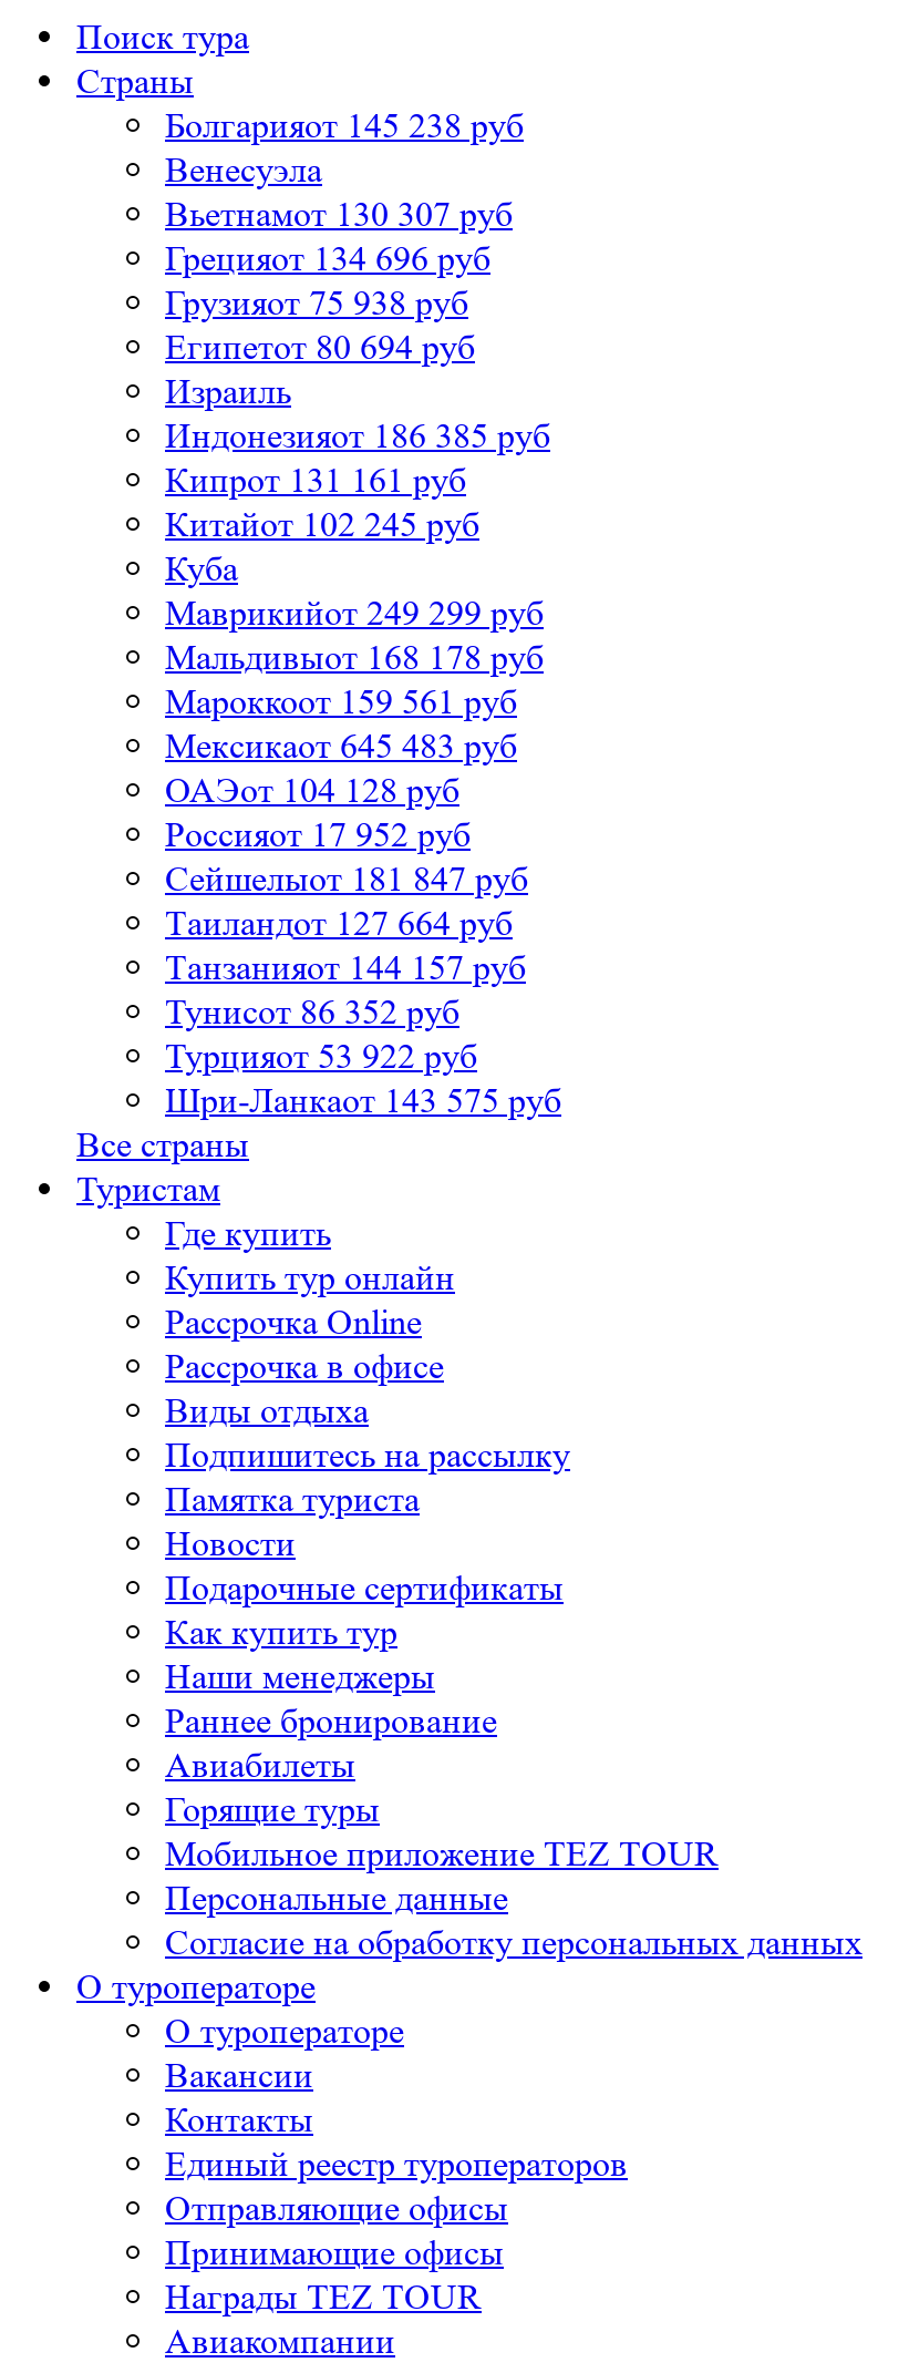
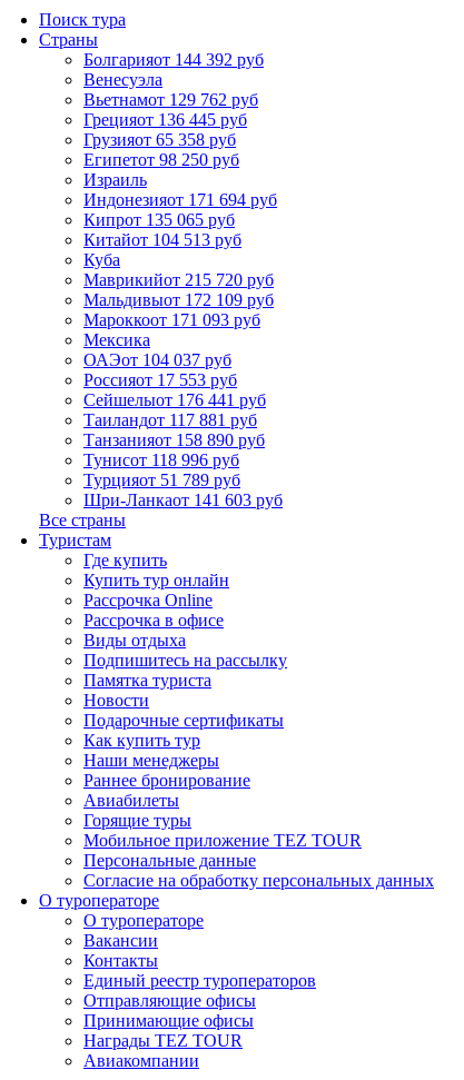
[165,104,524,146] Болгарияот 145 238 руб -> [83,50,264,69] Болгарияот 144 392 руб
[165,193,513,235] Вьетнамот 130 307 руб -> [83,90,258,109] Вьетнамот 129 762 руб
[165,237,490,279] Грецияот 134 696 руб -> [83,110,247,129] Грецияот 136 445 руб
[165,281,468,323] Грузияот 75 938 руб -> [83,130,236,149] Грузияот 65 358 руб
[165,326,475,368] Египетот 80 694 руб -> [83,150,239,169] Египетот 98 250 руб
[165,414,550,456] Индонезияот 186 385 руб -> [83,190,277,209] Индонезияот 171 694 руб
[165,459,466,501] Кипрот 131 161 руб -> [83,210,235,229] Кипрот 135 065 руб
[165,503,479,545] Китайот 102 245 руб -> [83,230,241,249] Китайот 104 513 руб
[165,592,561,1121] Маврикийот 249 299 руб | Мальдивыот 168 178 руб | Мароккоот 159 561 руб | Мексикаот 645 483 руб | ОАЭот 104 128 руб | Россияот 17 952 руб | Сейшелыот 181 847 руб | Таиландот 127 664 руб | Танзанияот 144 157 руб | Тунисот 86 352 руб | Турцияот 53 922 руб | Шри-Ланкаот 143 575 руб -> [83,270,283,509] Маврикийот 215 720 руб | Мальдивыот 172 109 руб | Мароккоот 171 093 руб | Мексика | ОАЭот 104 037 руб | Россияот 17 553 руб | Сейшелыот 176 441 руб | Таиландот 117 881 руб | Танзанияот 158 890 руб | Тунисот 118 996 руб | Турцияот 51 789 руб | Шри-Ланкаот 141 603 руб

